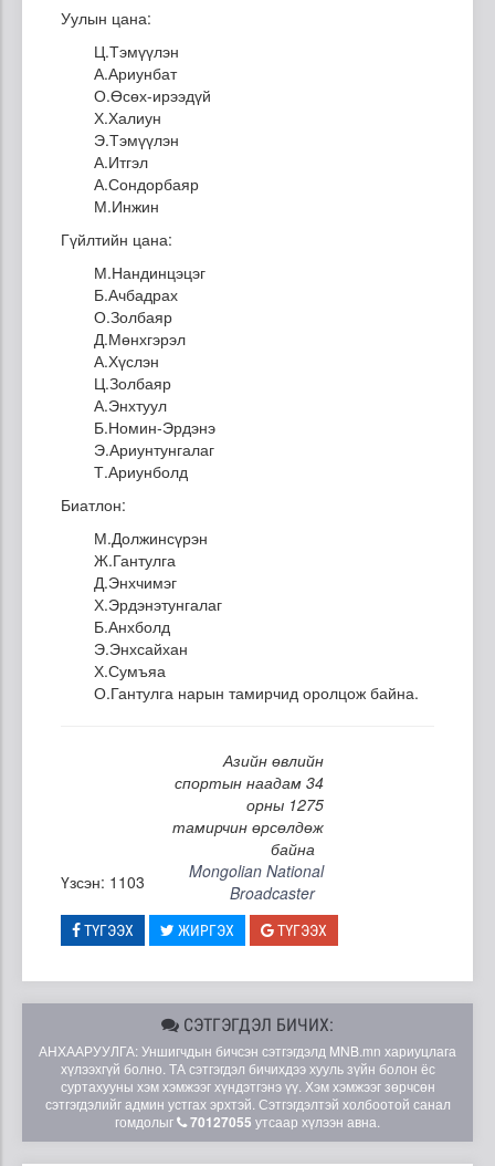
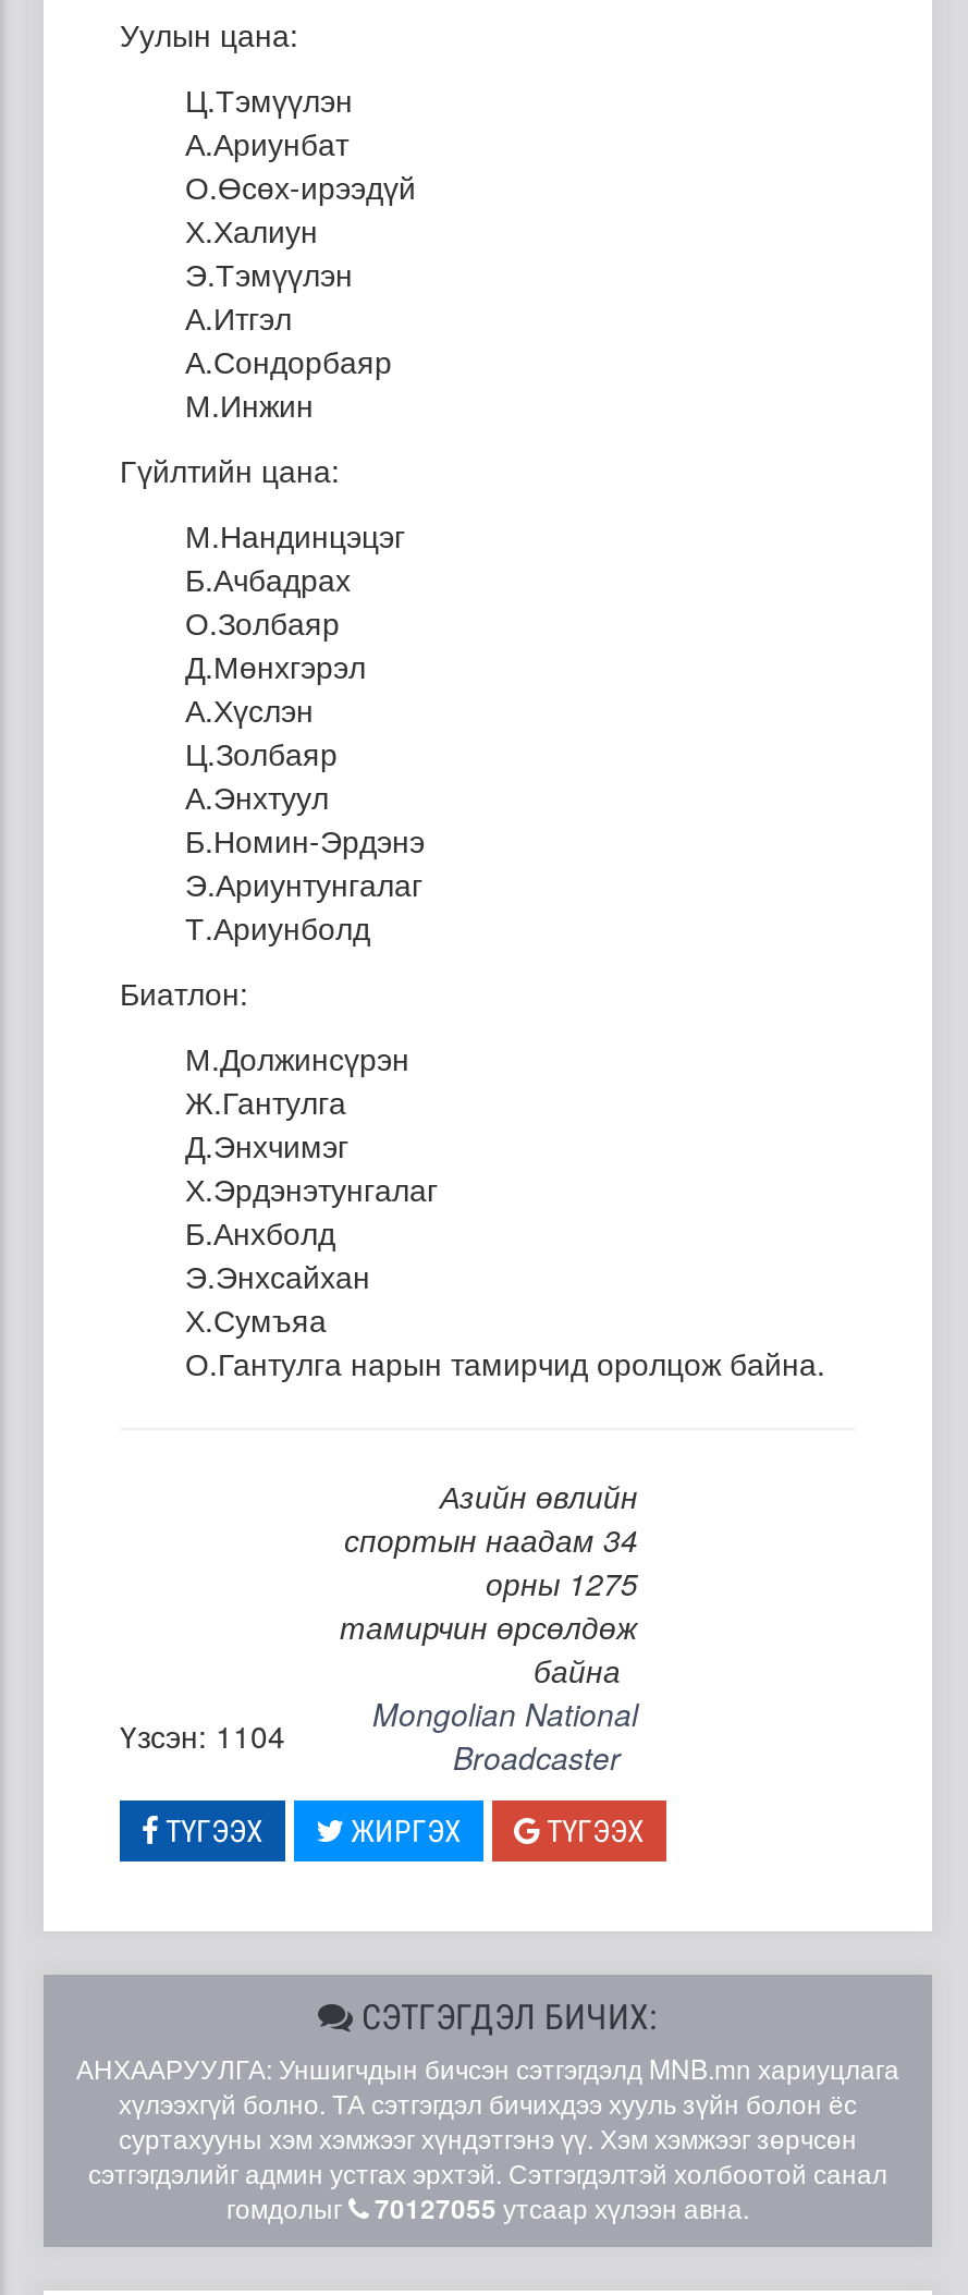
[61,859,324,892] Үзсэн: 1103 Mongolian National -> [120,1690,638,1756] Үзсэн: 1104 Mongolian National

